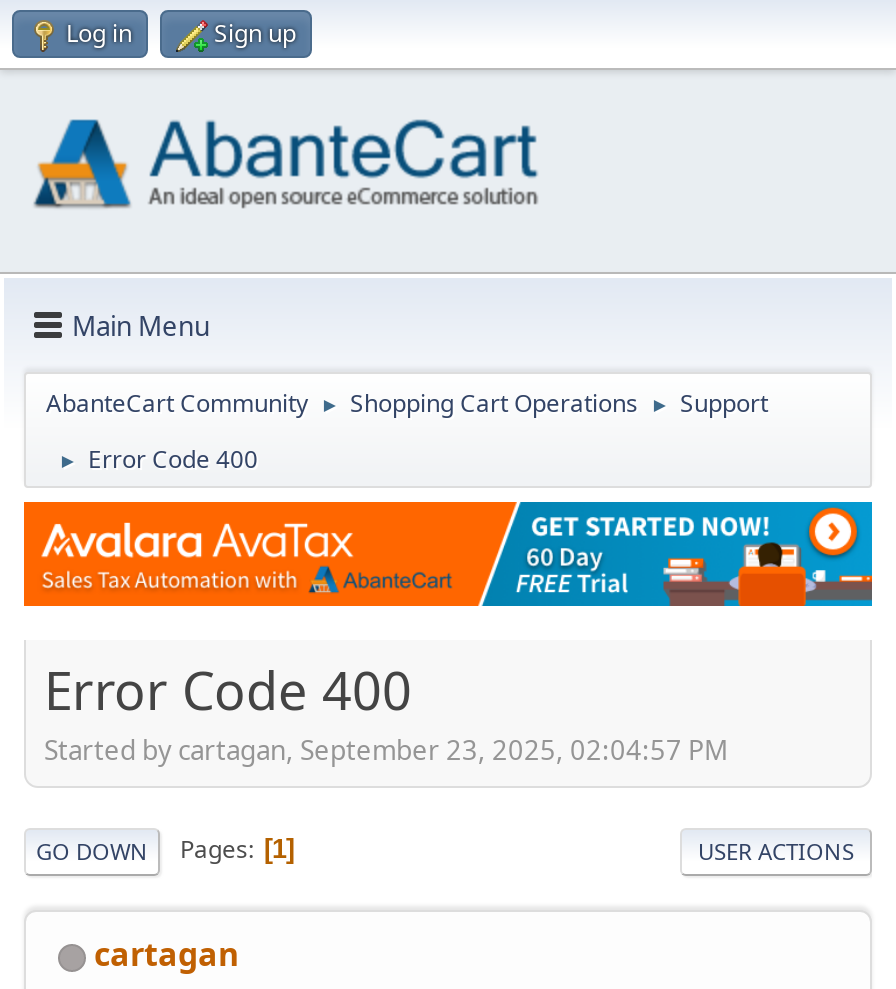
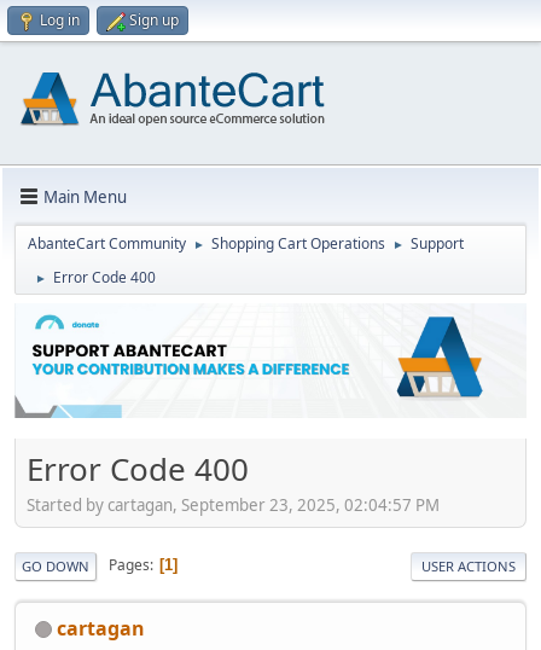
[22,500,874,610] [image] -> [14,313,527,419] [image]

